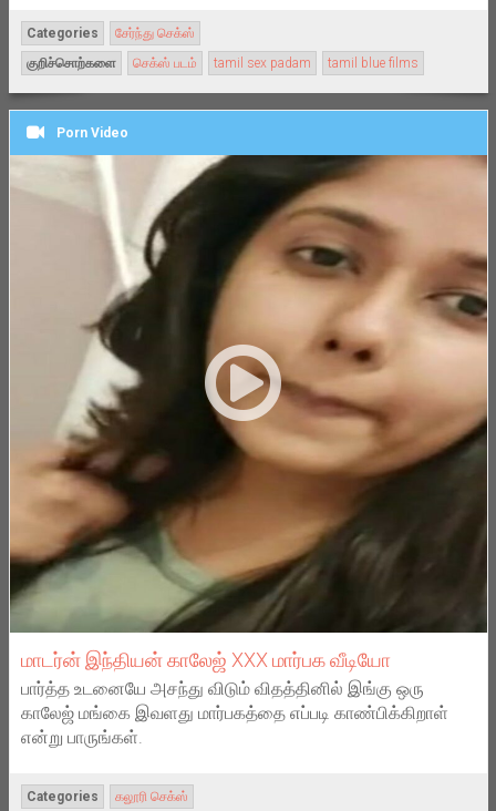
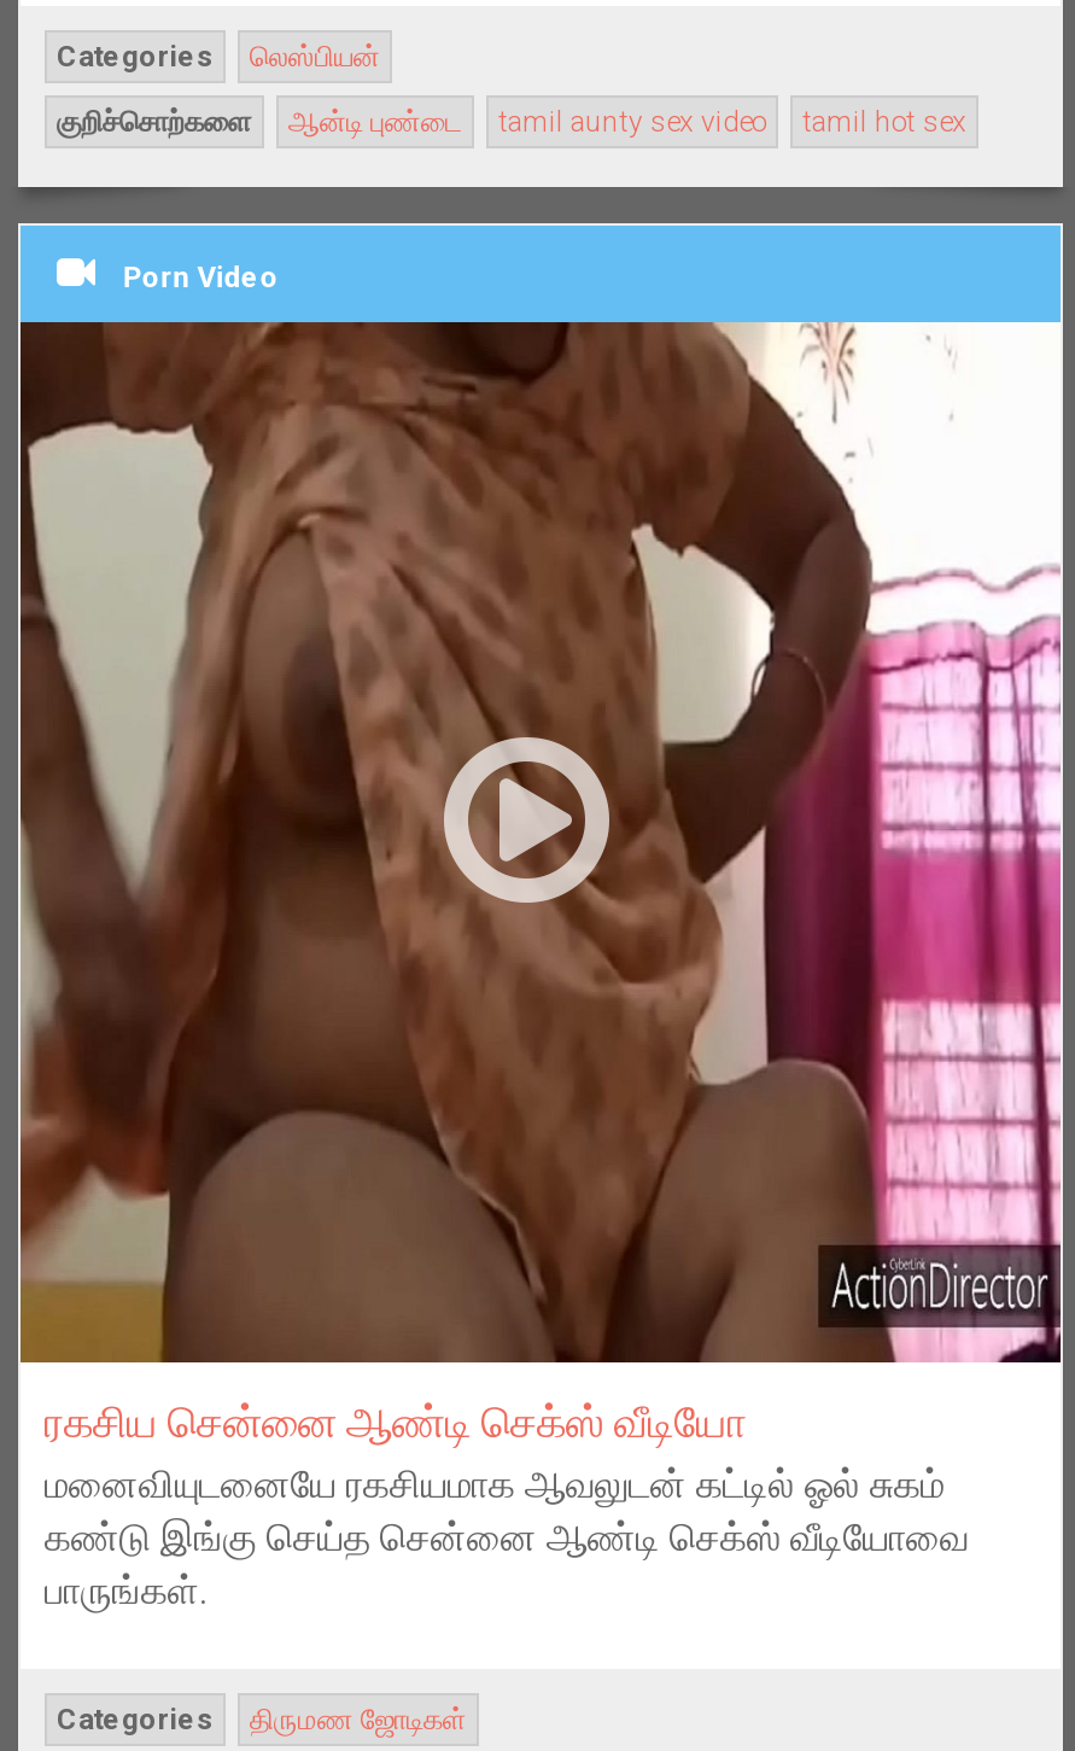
[115,25,195,41] சேர்ந்து செக்ஸ் -> [250,40,380,74] லெஸ்பியன்
[133,55,418,70] செக்ஸ் படம் | tamil sex padam | tamil blue films -> [288,105,966,139] ஆன்டி புண்டை | tamil aunty sex video | tamil hot sex
[9,154,488,747] [image] | மாடர்ன் இந்தியன் காலேஜ் XXX மார்பக வீடியோ | பார்த்த உடனையே அசந்து விடும் விதத்தினில் இங்கு ஒரு | காலேஜ் மங்கை இவளது மார்பகத்தை எப்படி காண்பிக்கிறாள் | என்று பாருங்கள். -> [18,319,1063,1614] [image] | ரகசிய சென்னை ஆண்டி செக்ஸ் வீடியோ | மனைவியுடனையே ரகசியமாக ஆவலுடன் கட்டில் ஓல் சுகம் | கண்டு இங்கு செய்த சென்னை ஆண்டி செக்ஸ் வீடியோவை | பாருங்கள்.
[115,788,188,804] கலூரி செக்ஸ் -> [250,1703,467,1737] திருமண ஜோடிகள்

